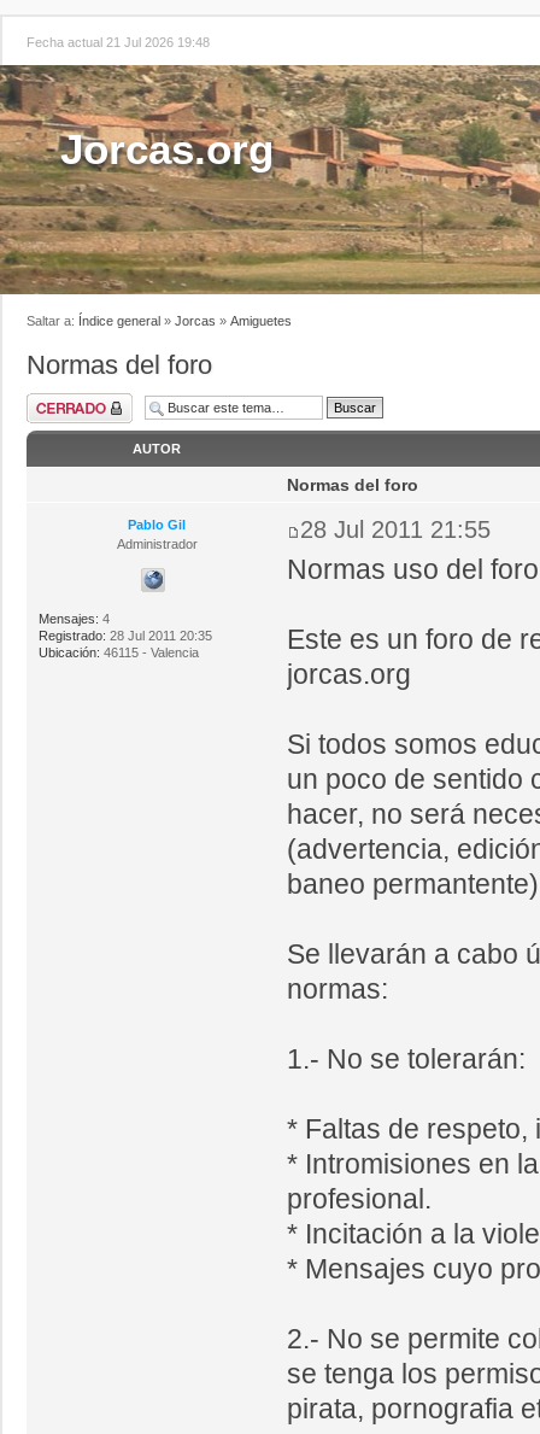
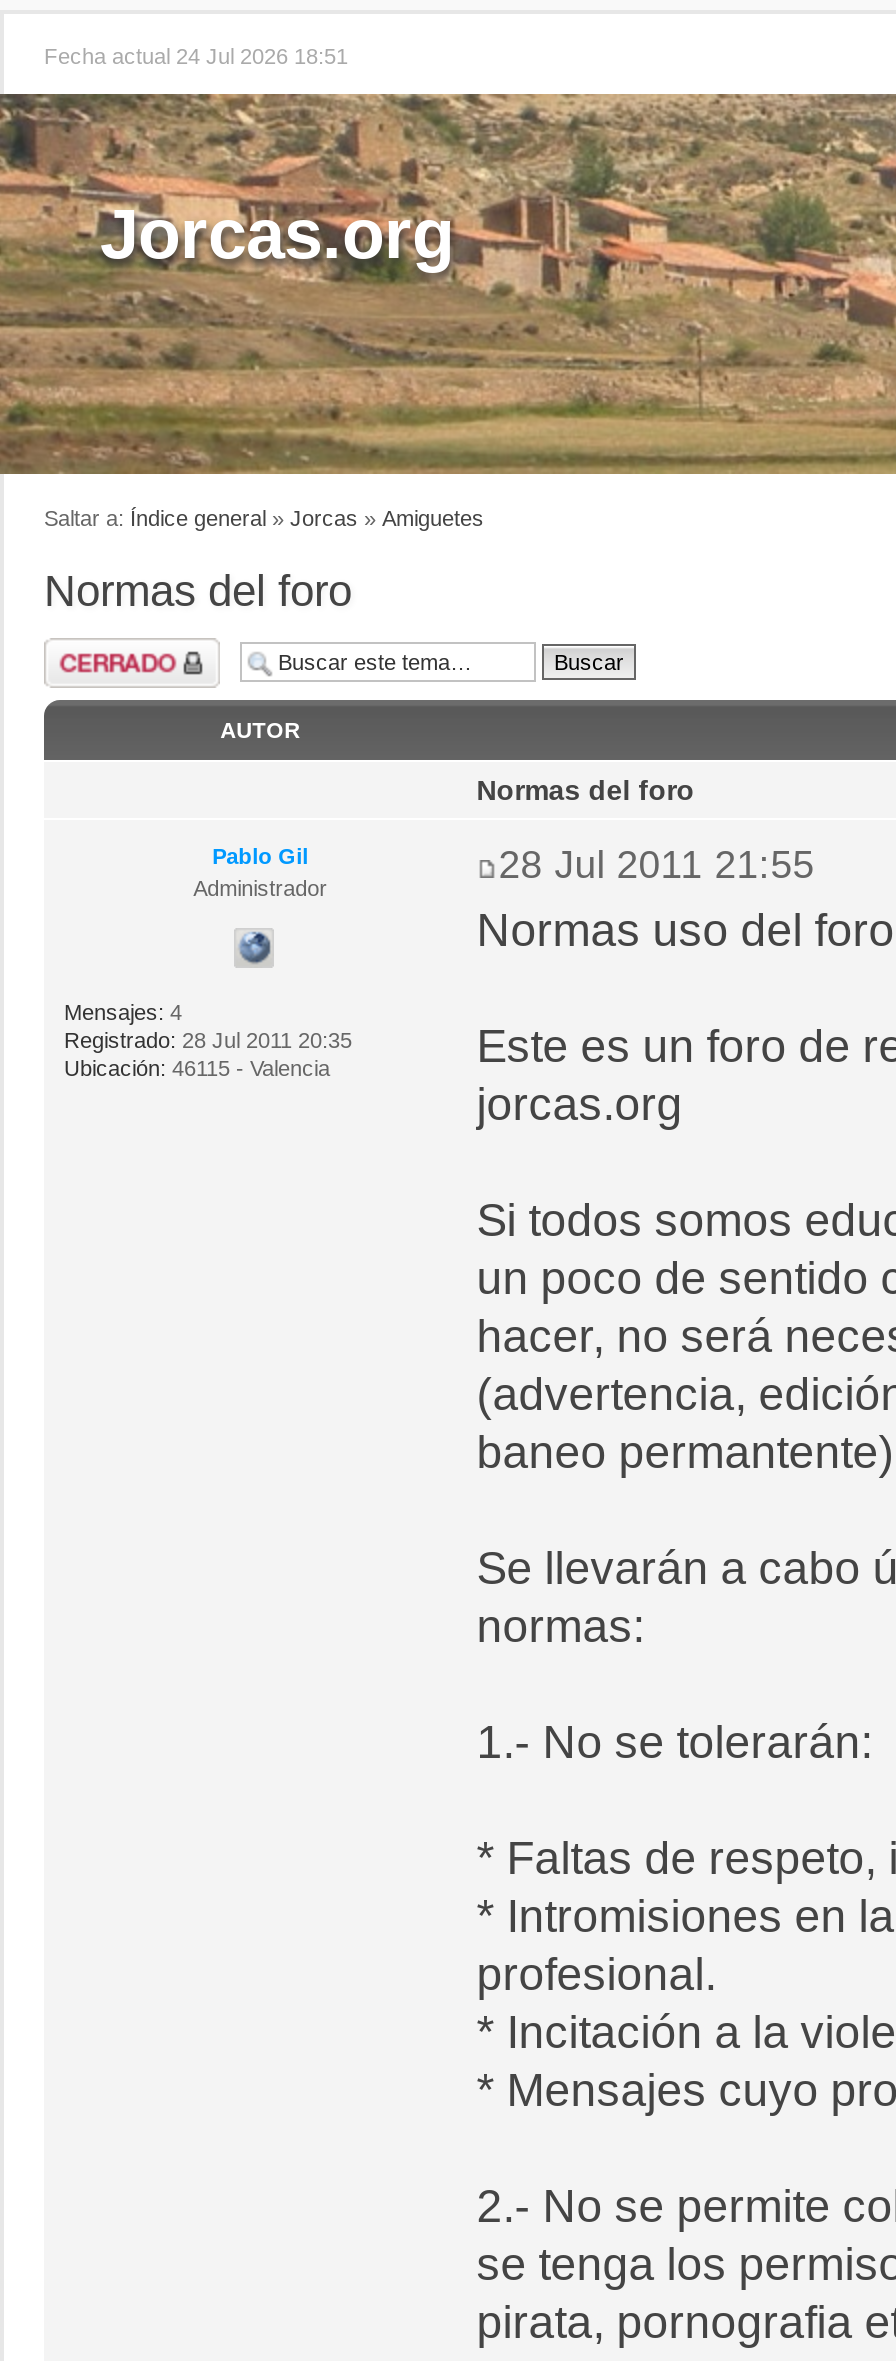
[27,35,210,49] Fecha actual 21 Jul 2026 19:48 -> [44,44,348,68] Fecha actual 24 Jul 2026 18:51

